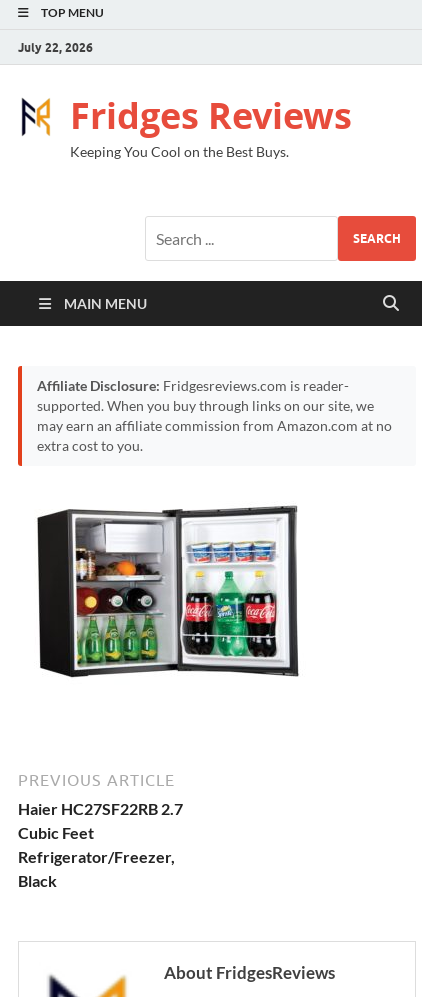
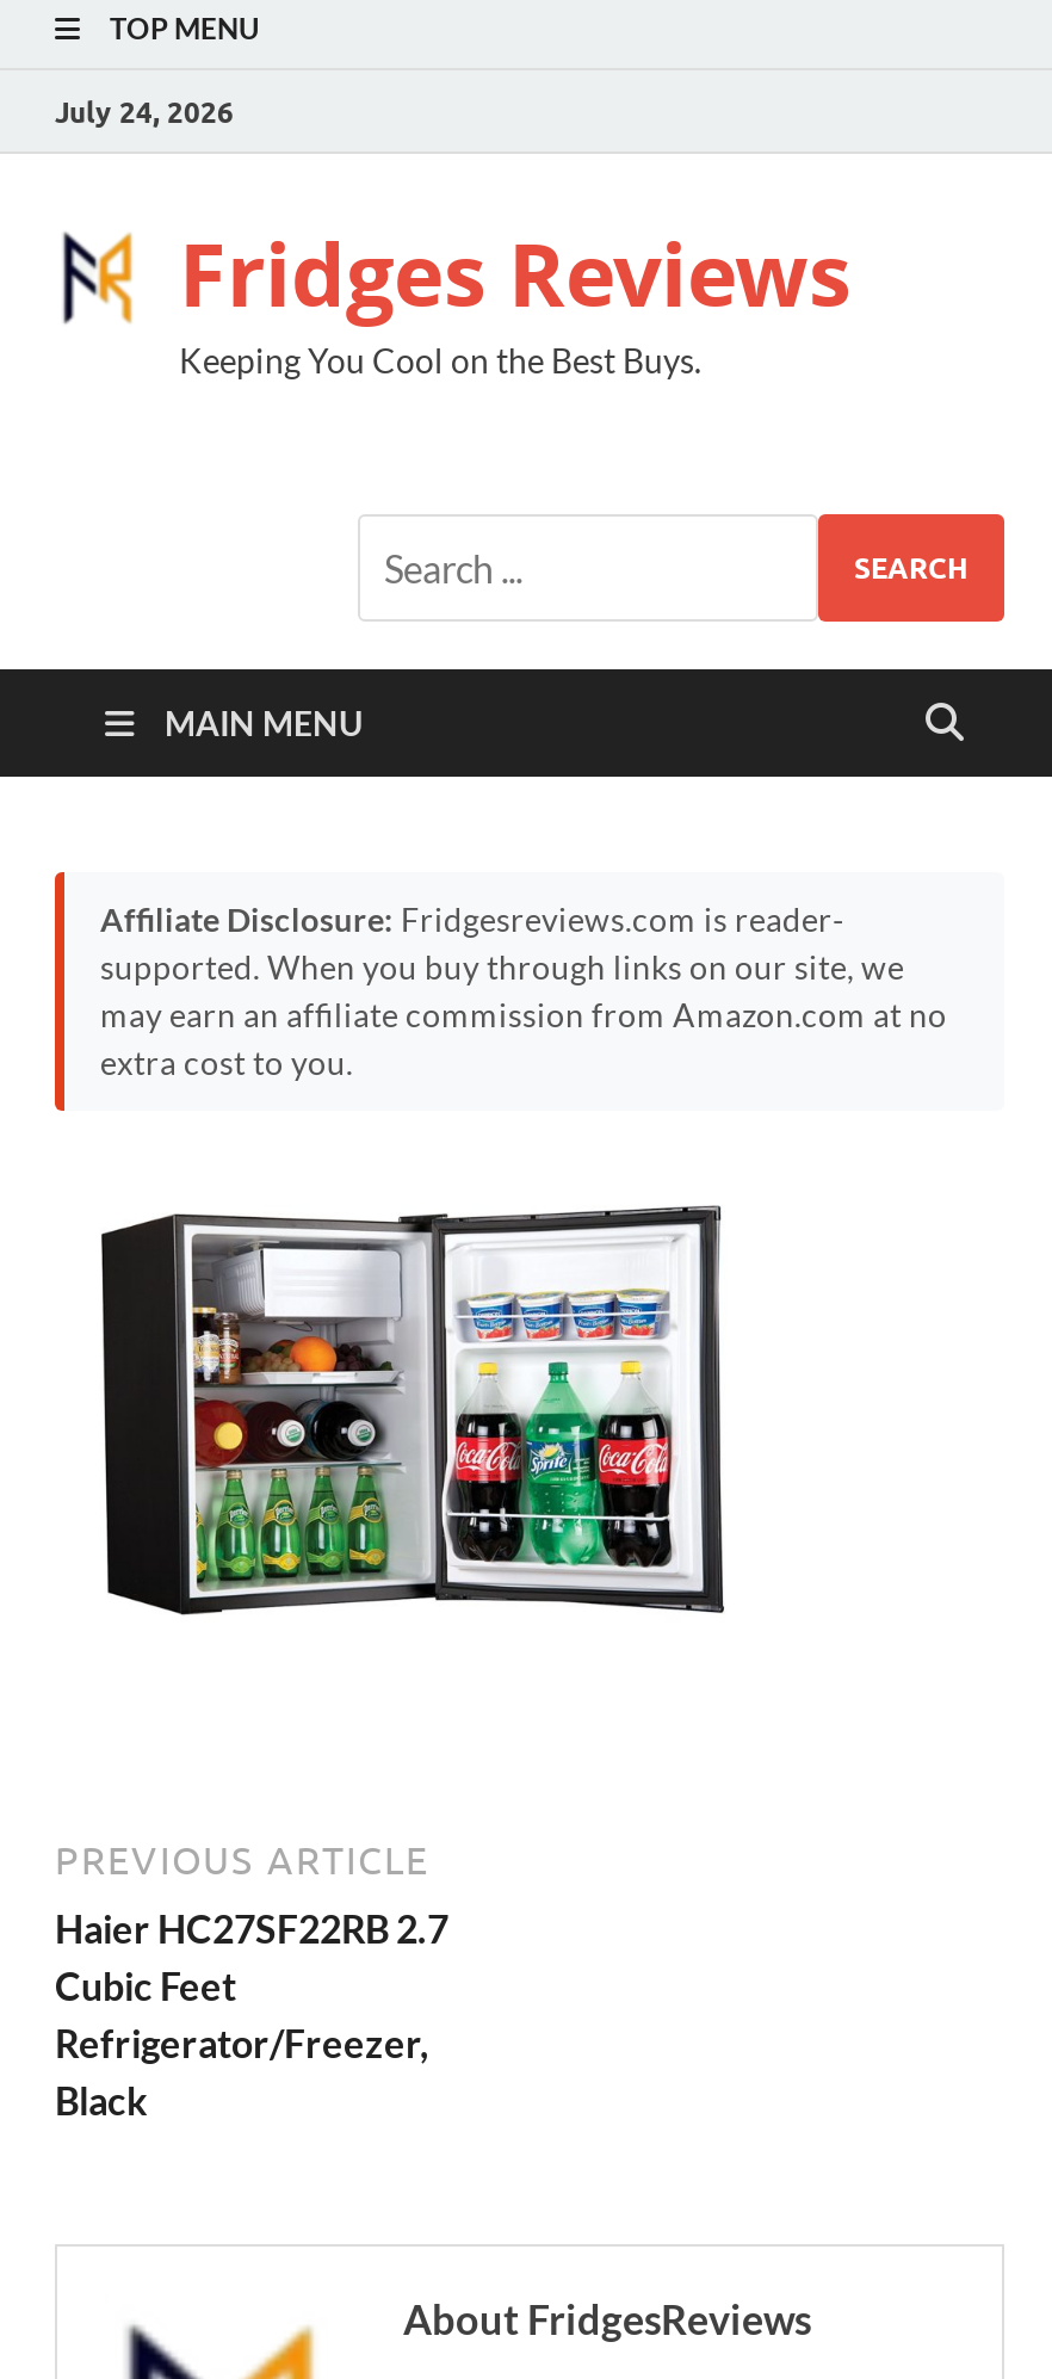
[18,39,93,54] July 22, 2026 -> [55,93,234,129] July 24, 2026

